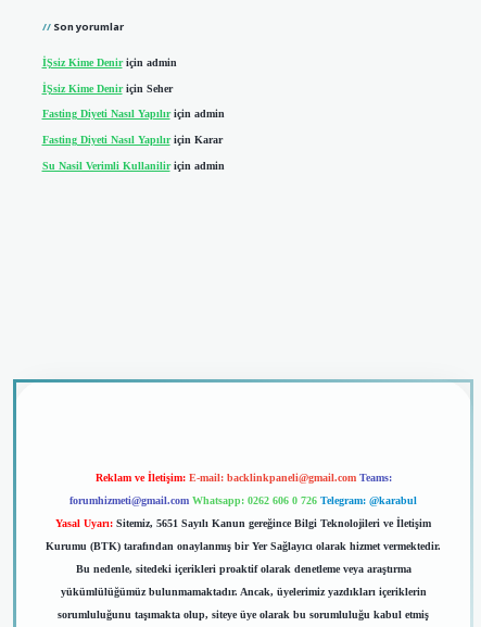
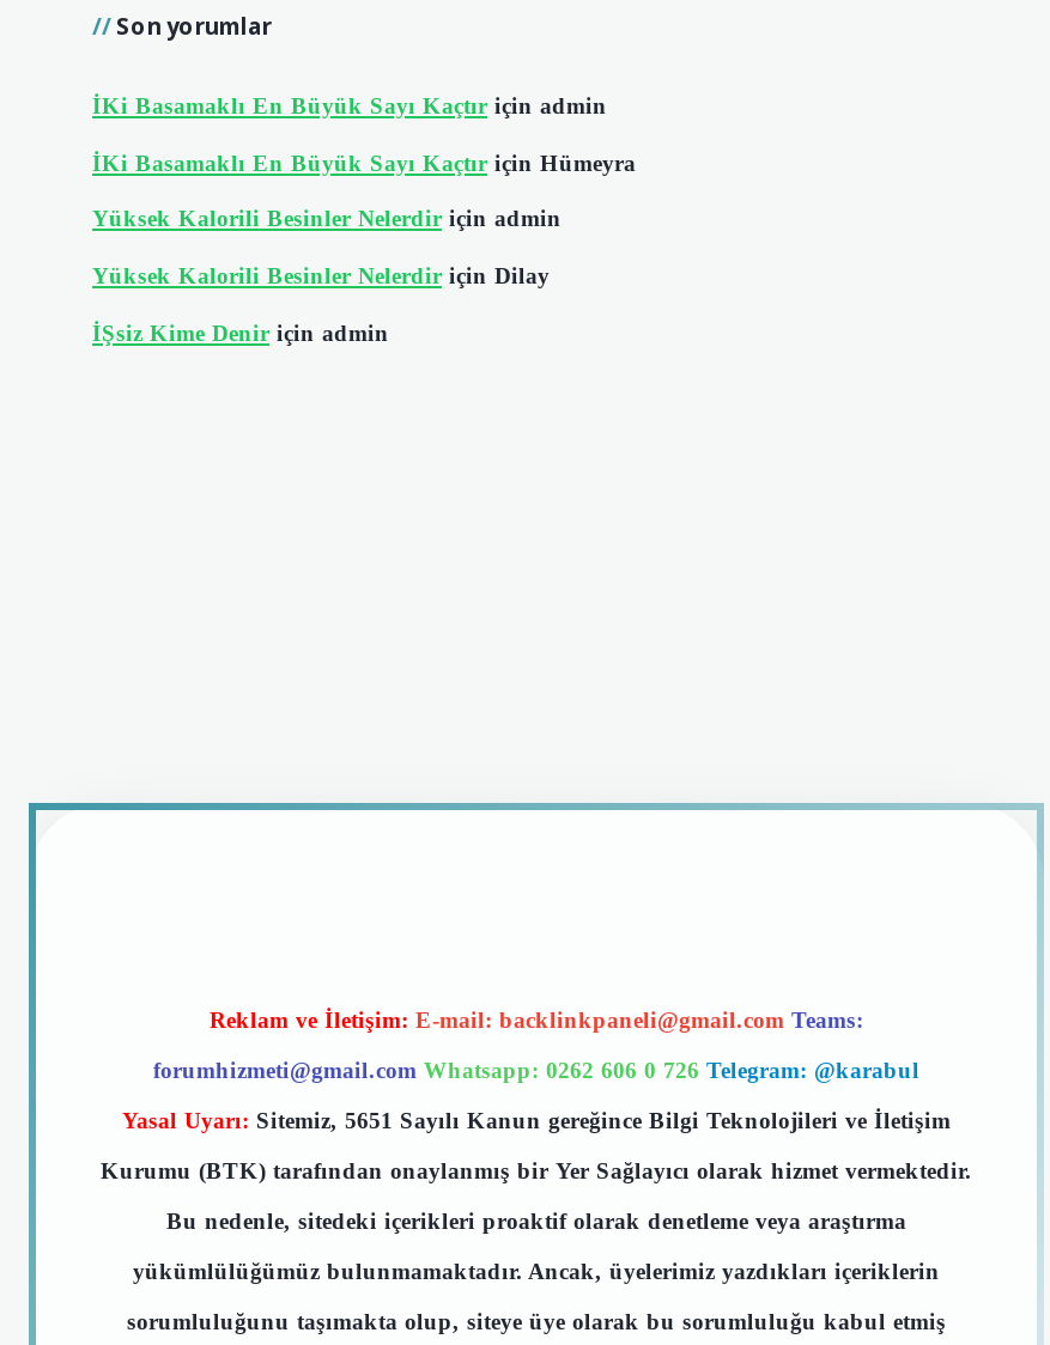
none -> [92,93,636,288] İKi Basamaklı En Büyük Sayı Kaçtır için admin | İKi Basamaklı En Büyük Sayı Kaçtır için Hümeyra | Yüksek Kalorili Besinler Nelerdir için admin | Yüksek Kalorili Besinler Nelerdir için Dilay
moved [42,57,176,69] -> [92,318,389,345]: İŞsiz Kime Denir için admin
[42,82,224,171] İŞsiz Kime Denir için Seher | Fasting Diyeti Nasıl Yapılır için admin | Fasting Diyeti Nasıl Yapılır için Karar | Su Nasil Verimli Kullanilir için admin -> none

